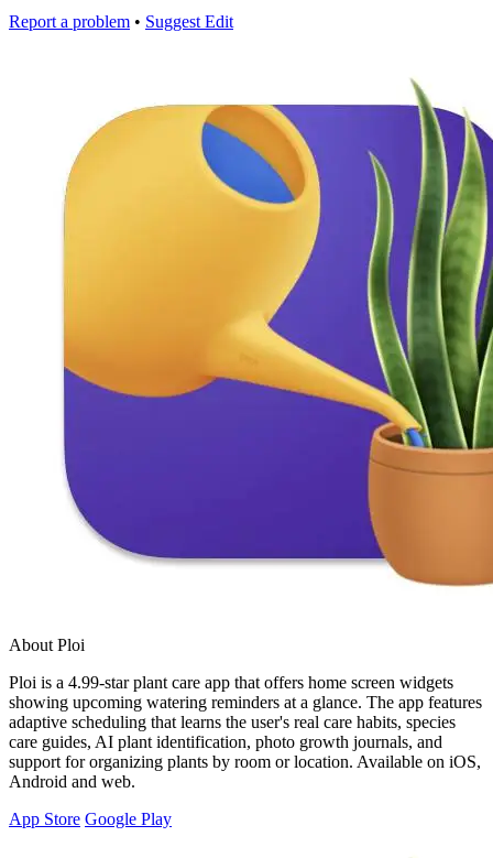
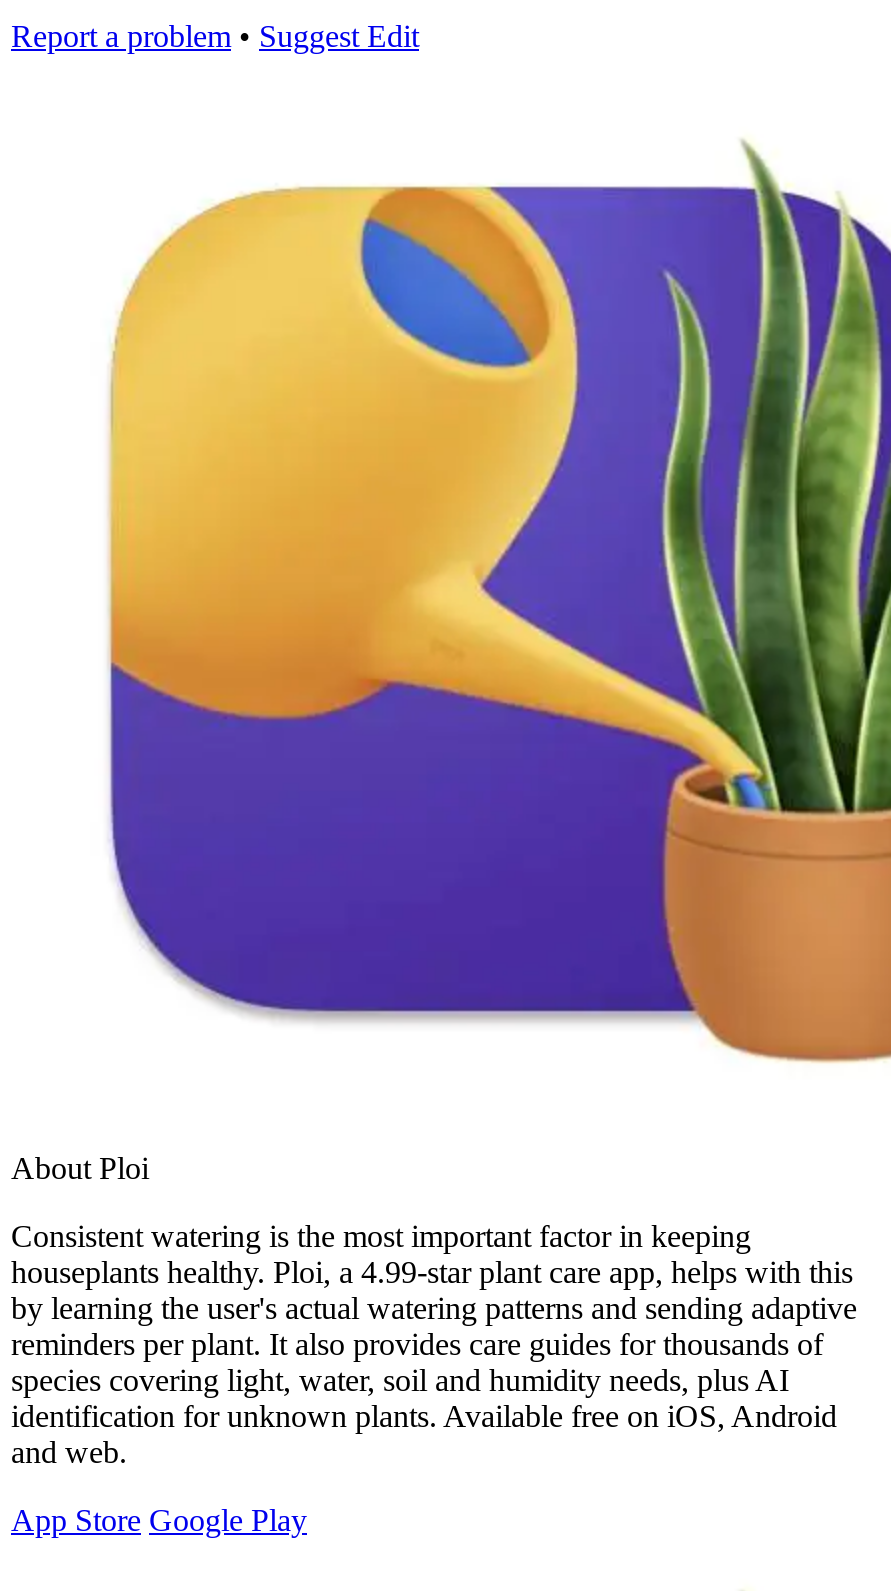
[9,673,482,791] Ploi is a 4.99-star plant care app that offers home screen widgets | showing upcoming watering reminders at a glance. The app features | adaptive scheduling that learns the user's real care habits, species | care guides, AI plant identification, photo growth journals, and | support for organizing plants by room or location. Available on iOS, | Android and web. -> [11,1220,857,1470] Consistent watering is the most important factor in keeping | houseplants healthy. Ploi, a 4.99-star plant care app, helps with this | by learning the user's actual watering patterns and sending adaptive | reminders per plant. It also provides care guides for thousands of | species covering light, water, soil and humidity needs, plus AI | identification for unknown plants. Available free on iOS, Android | and web.

